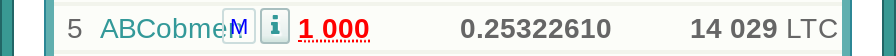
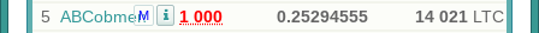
[460,12,838,44] 0.25322610 | 14 029 LTC -> [277,7,504,26] 0.25294555 | 14 021 LTC

